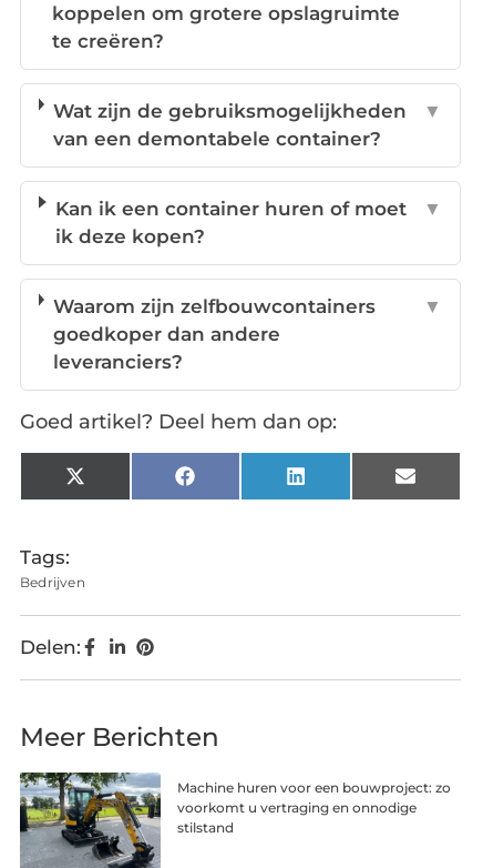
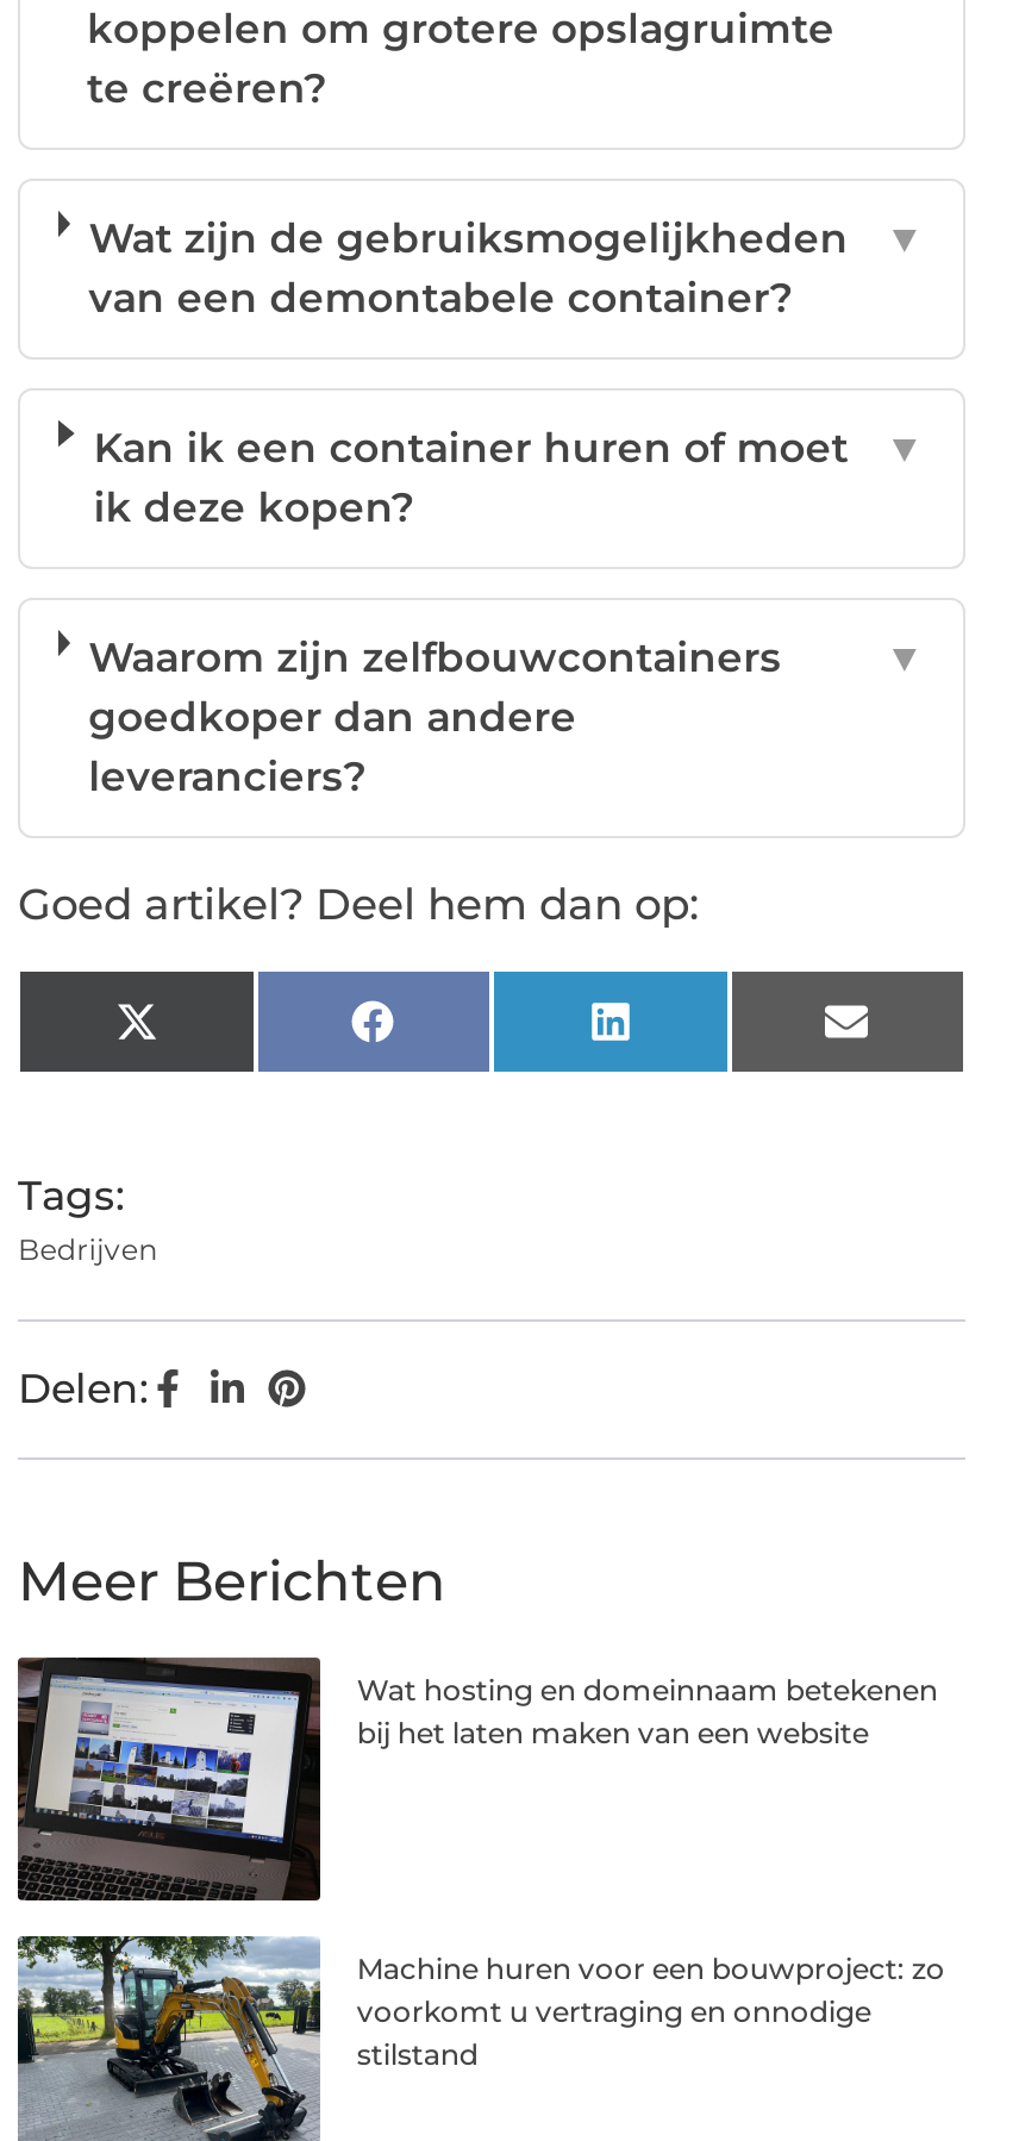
none -> [15,1655,938,1903] [image] | Wat hosting en domeinnaam betekenen | bij het laten maken van een website

